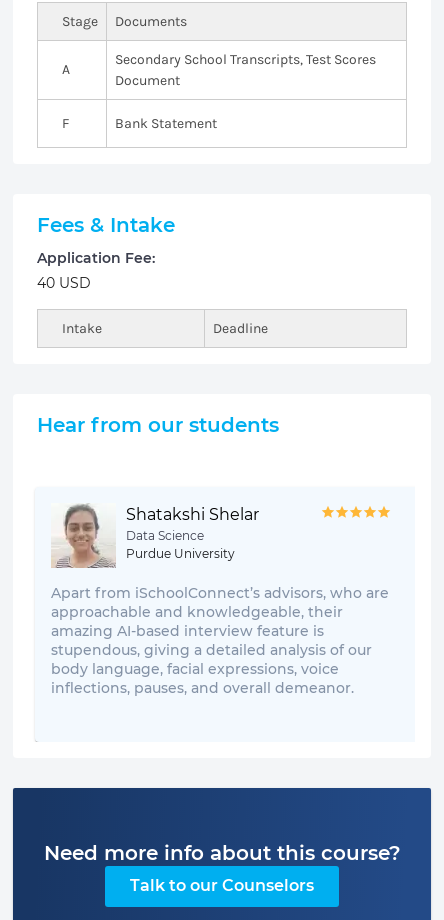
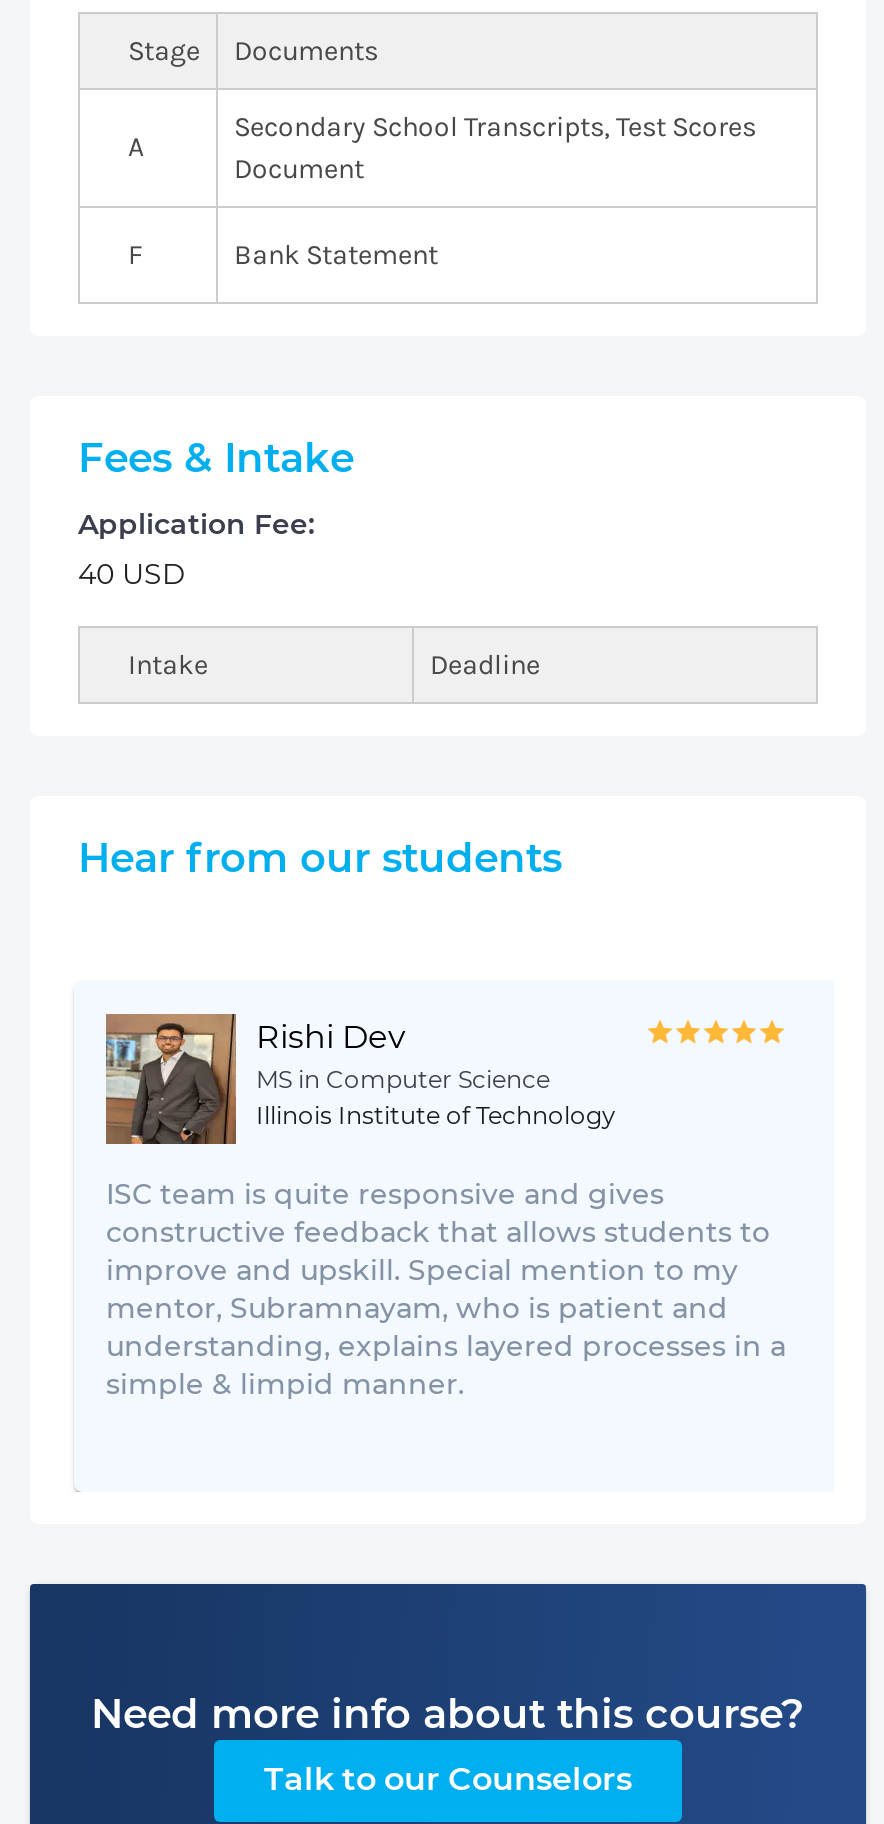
[51,503,259,568] [image] | Shatakshi Shelar | Data Science | Purdue University -> [104,1012,616,1146] [image] | Rishi Dev | MS in Computer Science | Illinois Institute of Technology
[51,584,389,697] Apart from iSchoolConnect’s advisors, who are | approachable and knowledgeable, their | amazing AI-based interview feature is | stupendous, giving a detailed analysis of our | body language, facial expressions, voice | inflections, pauses, and overall demeanor. -> [106,1176,786,1402] ISC team is quite responsive and gives | constructive feedback that allows students to | improve and upskill. Special mention to my | mentor, Subramnayam, who is patient and | understanding, explains layered processes in a | simple & limpid manner.

